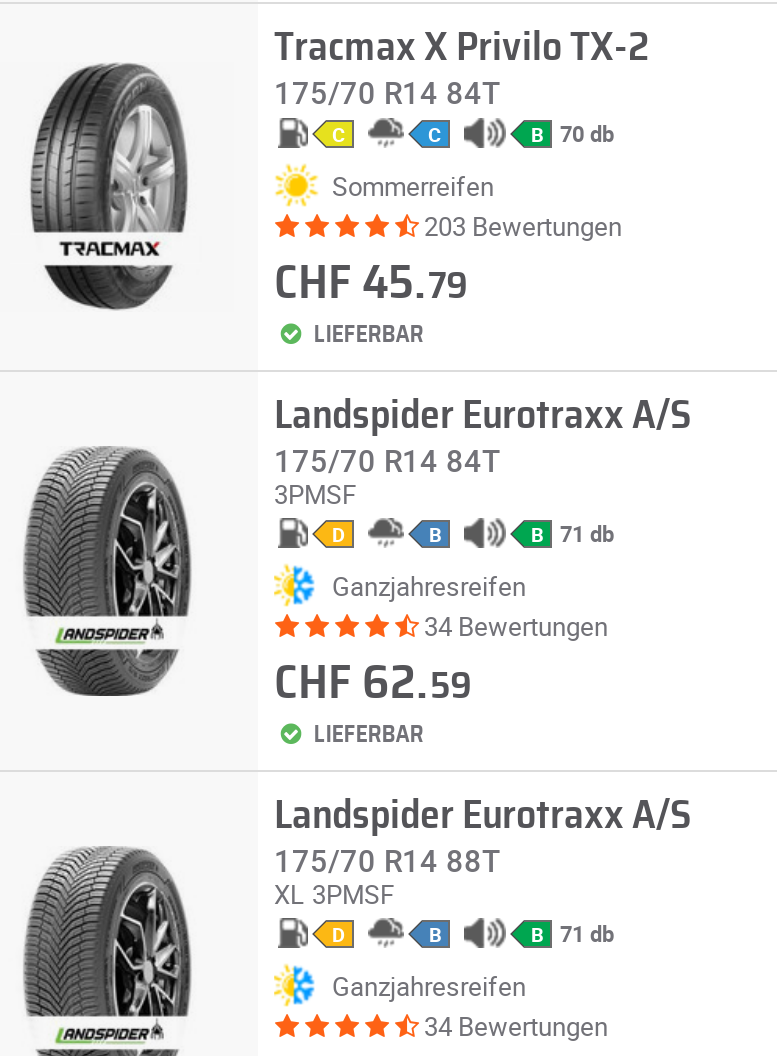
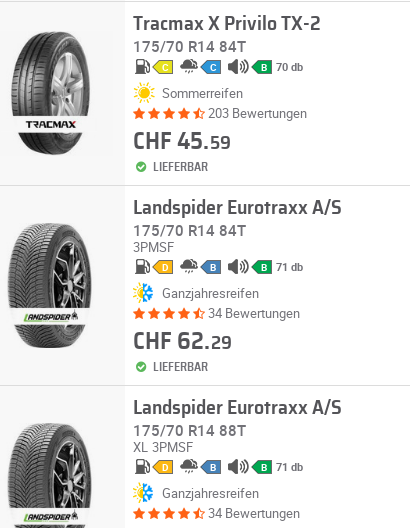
[274,260,468,308] CHF 45.79 -> [133,130,231,154] CHF 45.59
[274,660,472,708] CHF 62.59 -> [133,330,232,354] CHF 62.29

